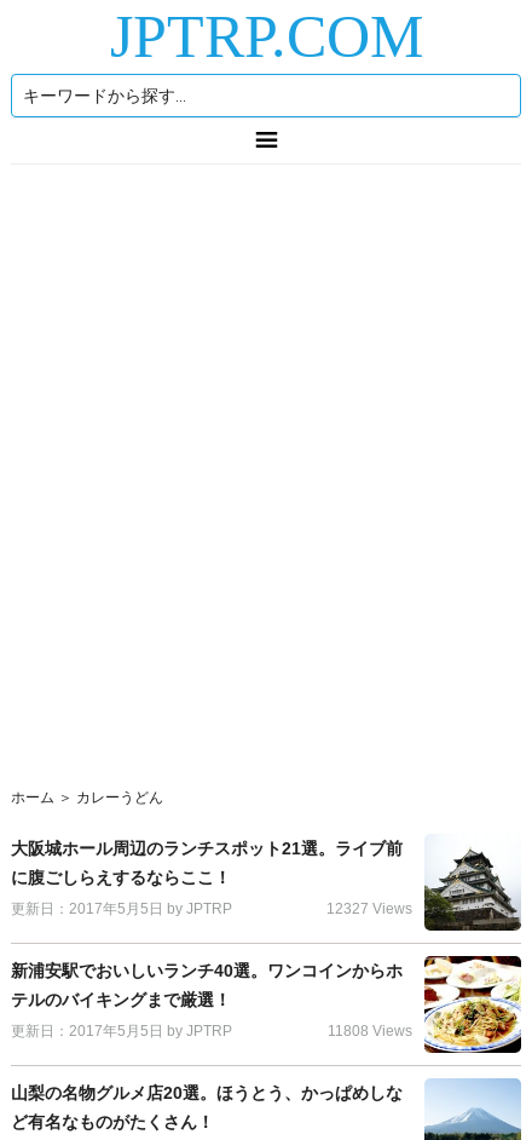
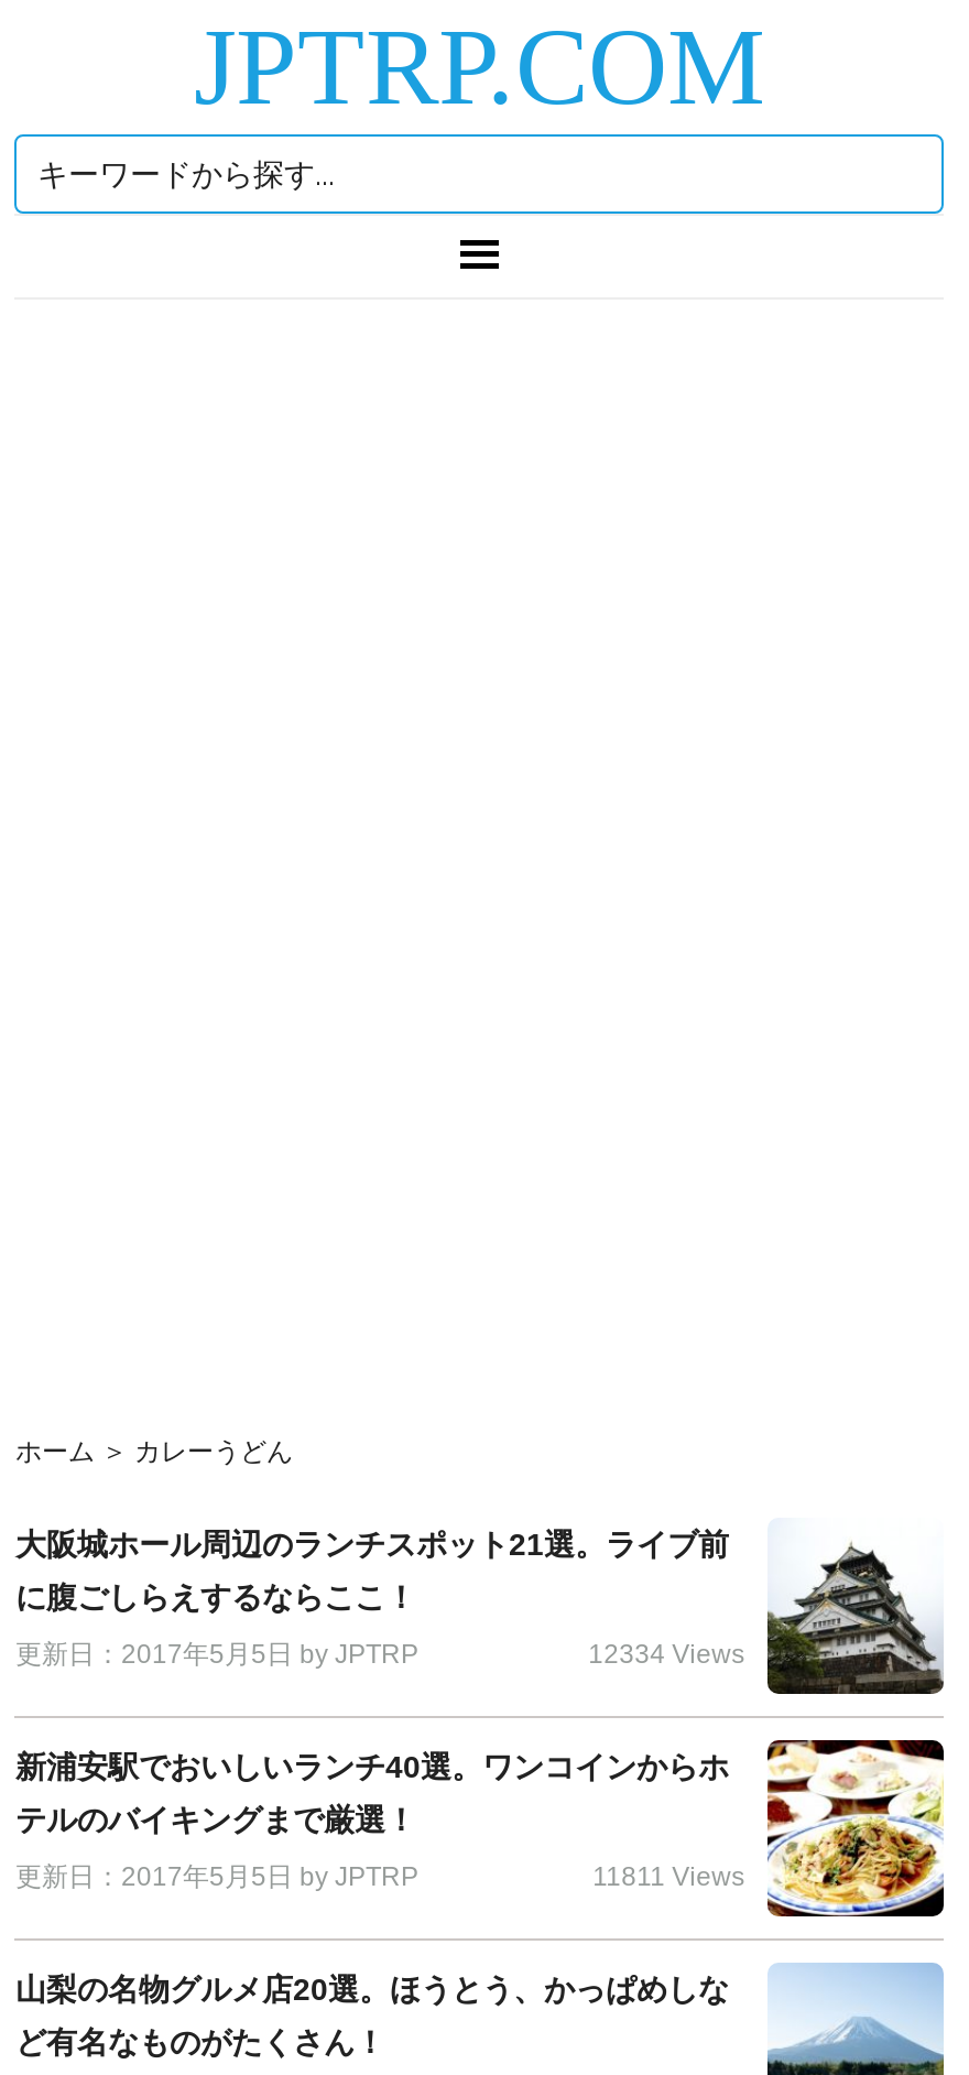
[326,900,412,917] 12327 Views -> [588,1639,745,1670] 12334 Views
[327,1023,412,1040] 11808 Views -> [593,1861,745,1892] 11811 Views

